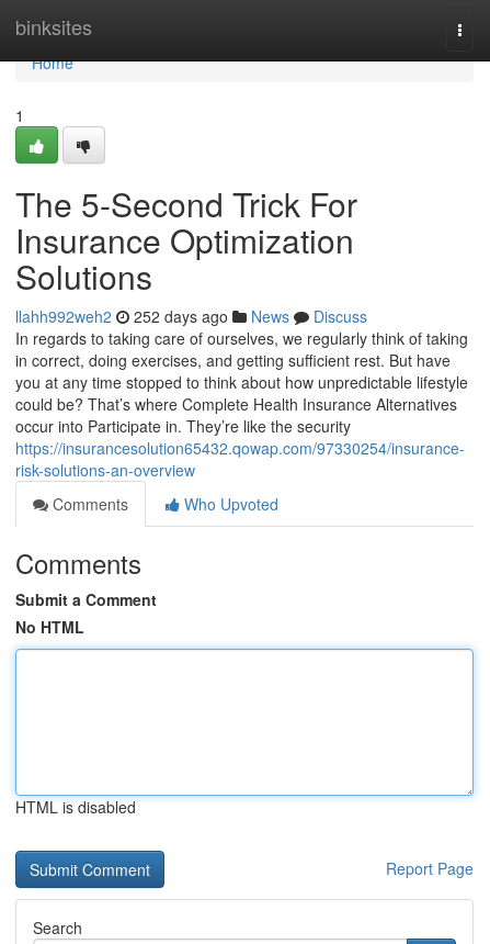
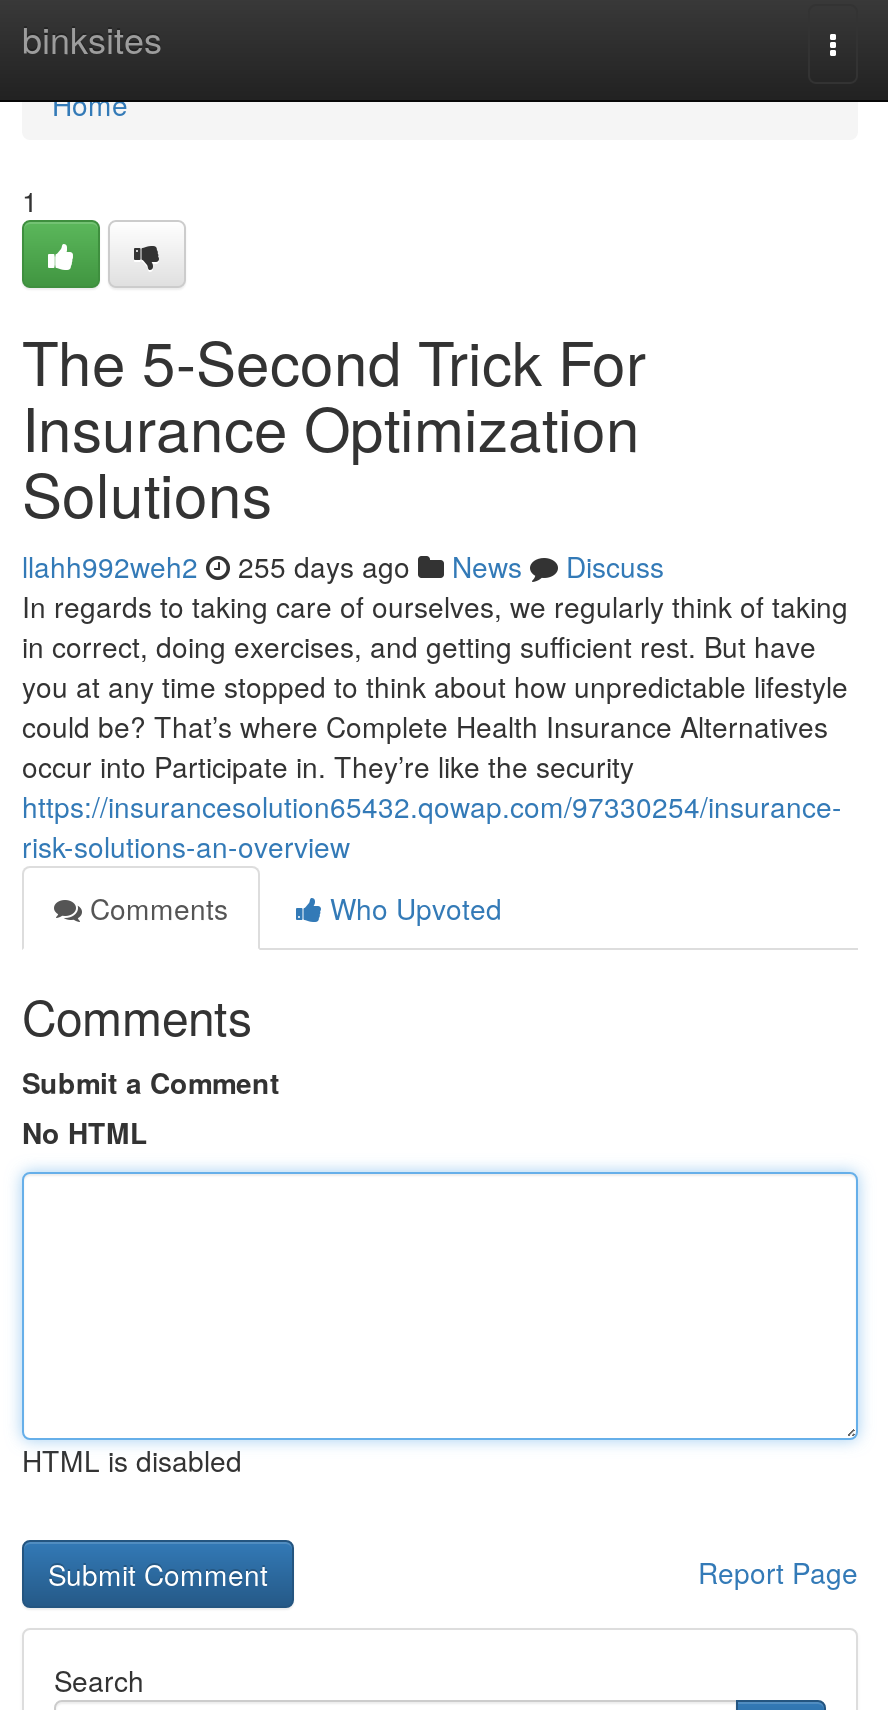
[15,305,367,327] llahh992weh2 252 days ago News Discuss -> [22,546,664,586] llahh992weh2 255 days ago News Discuss

